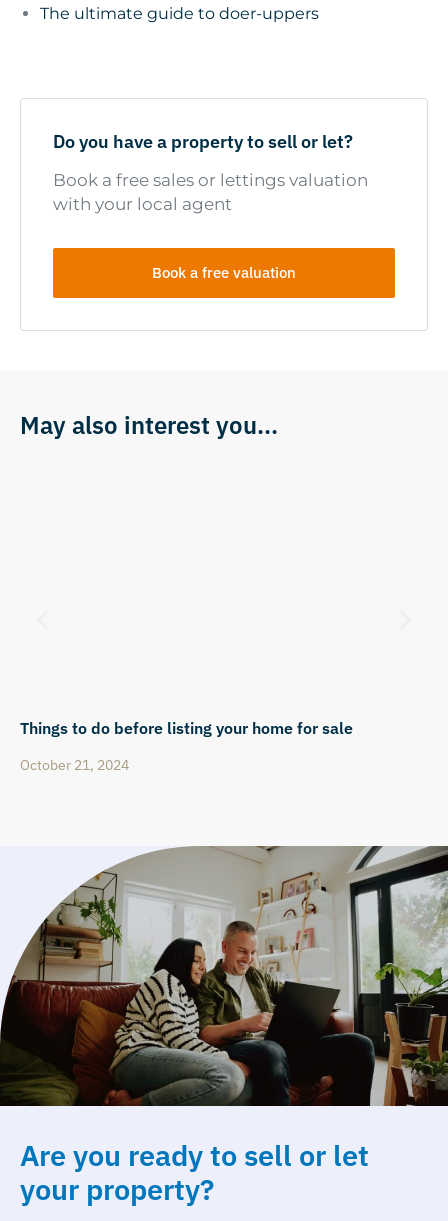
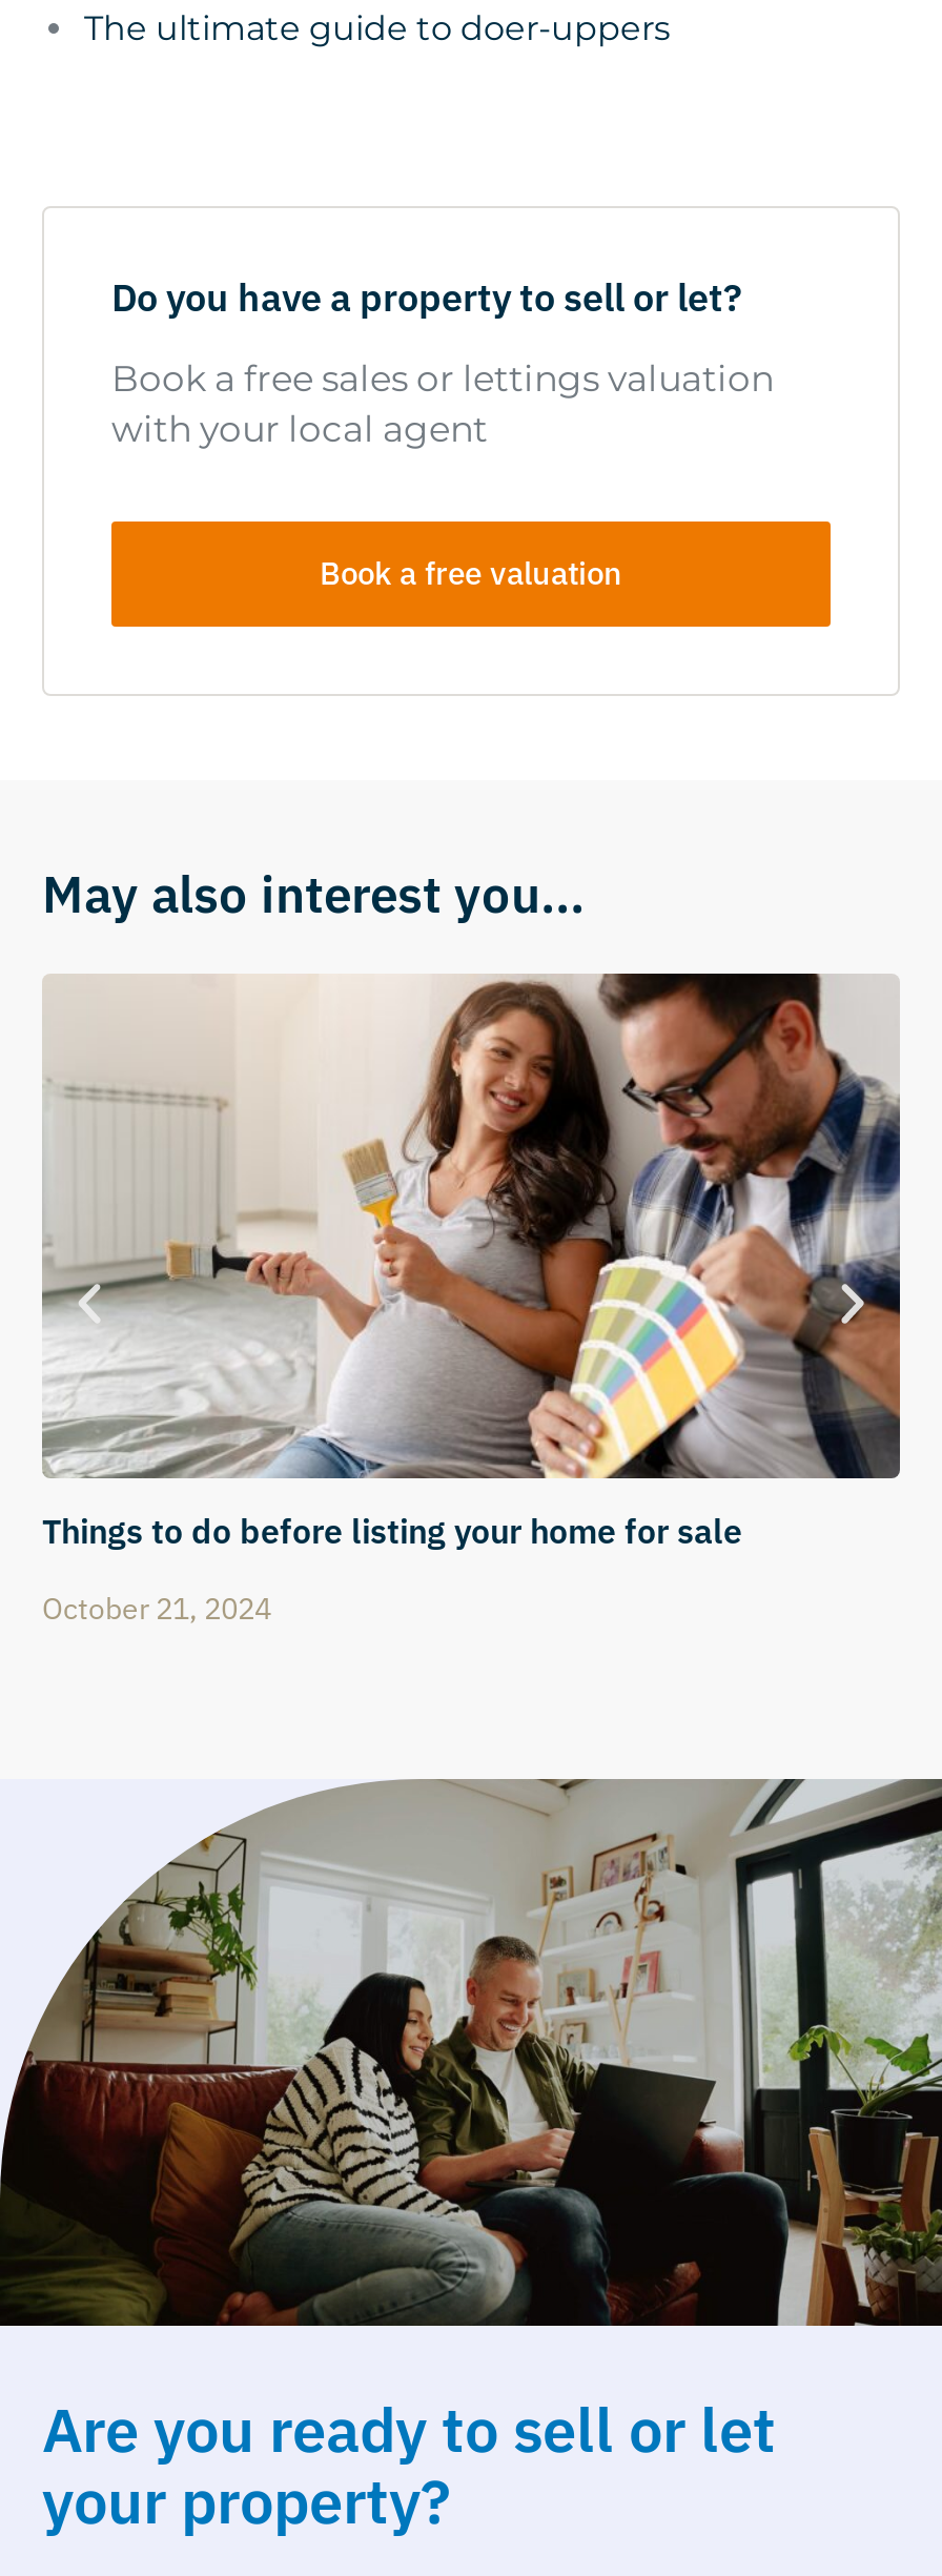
none -> [40,972,902,1480] [image]

